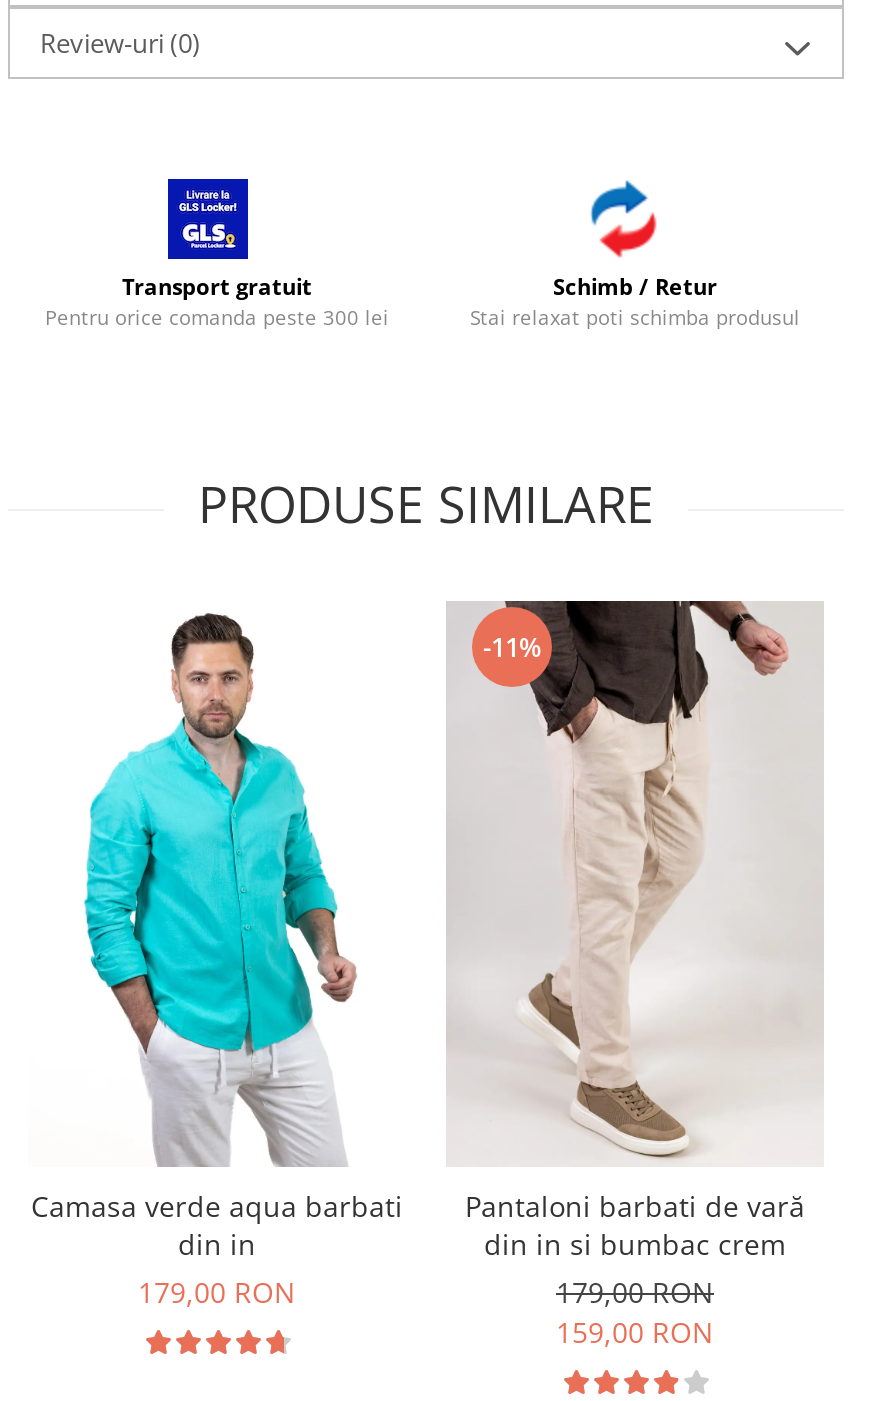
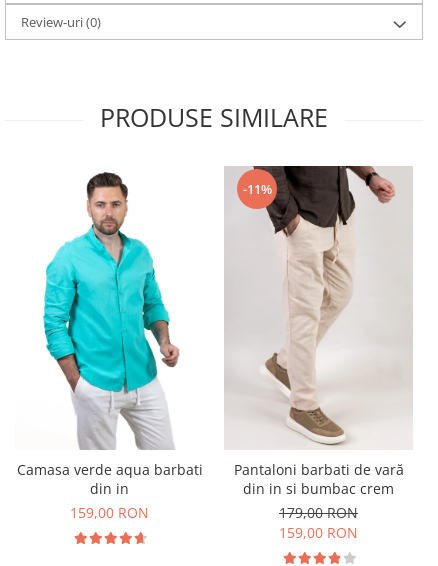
[45,176,389,330] [image] | Transport gratuit | Pentru orice comanda peste 300 lei -> none
[470,180,800,330] [image] | Schimb / Retur | Stai relaxat poti schimba produsul -> none
[138,1273,296,1311] 179,00 RON -> [70,503,149,522] 159,00 RON

